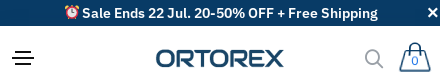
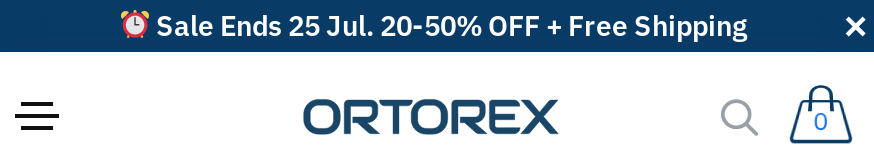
[79,4,378,22] Sale Ends 22 Jul. 20-50% OFF + Free Shipping -> [150,8,748,44] Sale Ends 25 Jul. 20-50% OFF + Free Shipping

